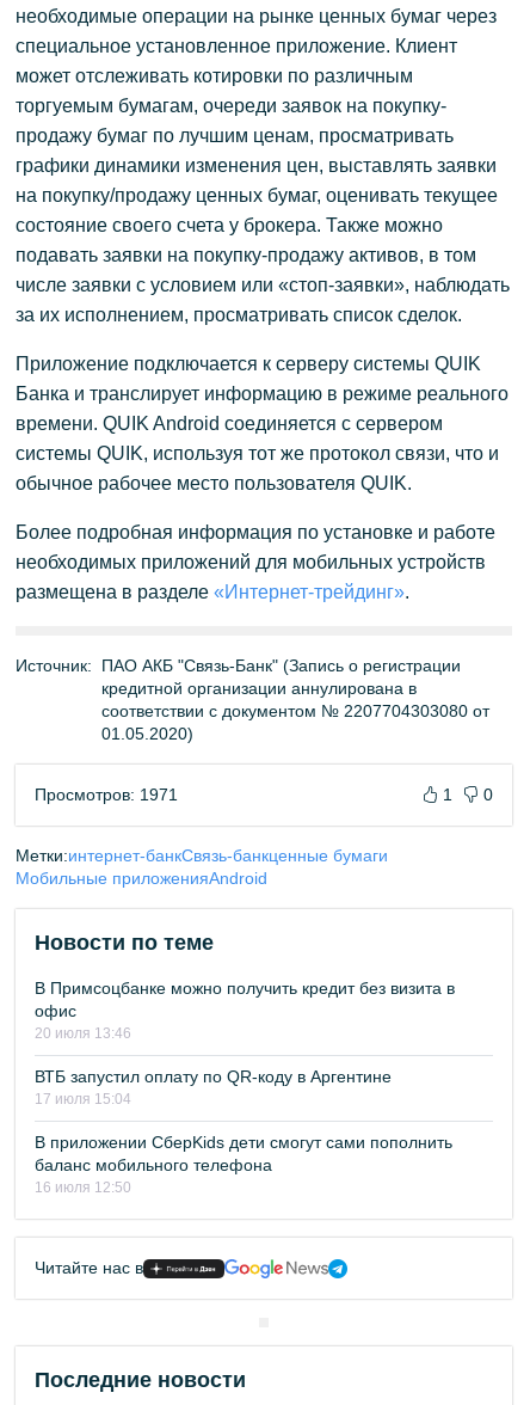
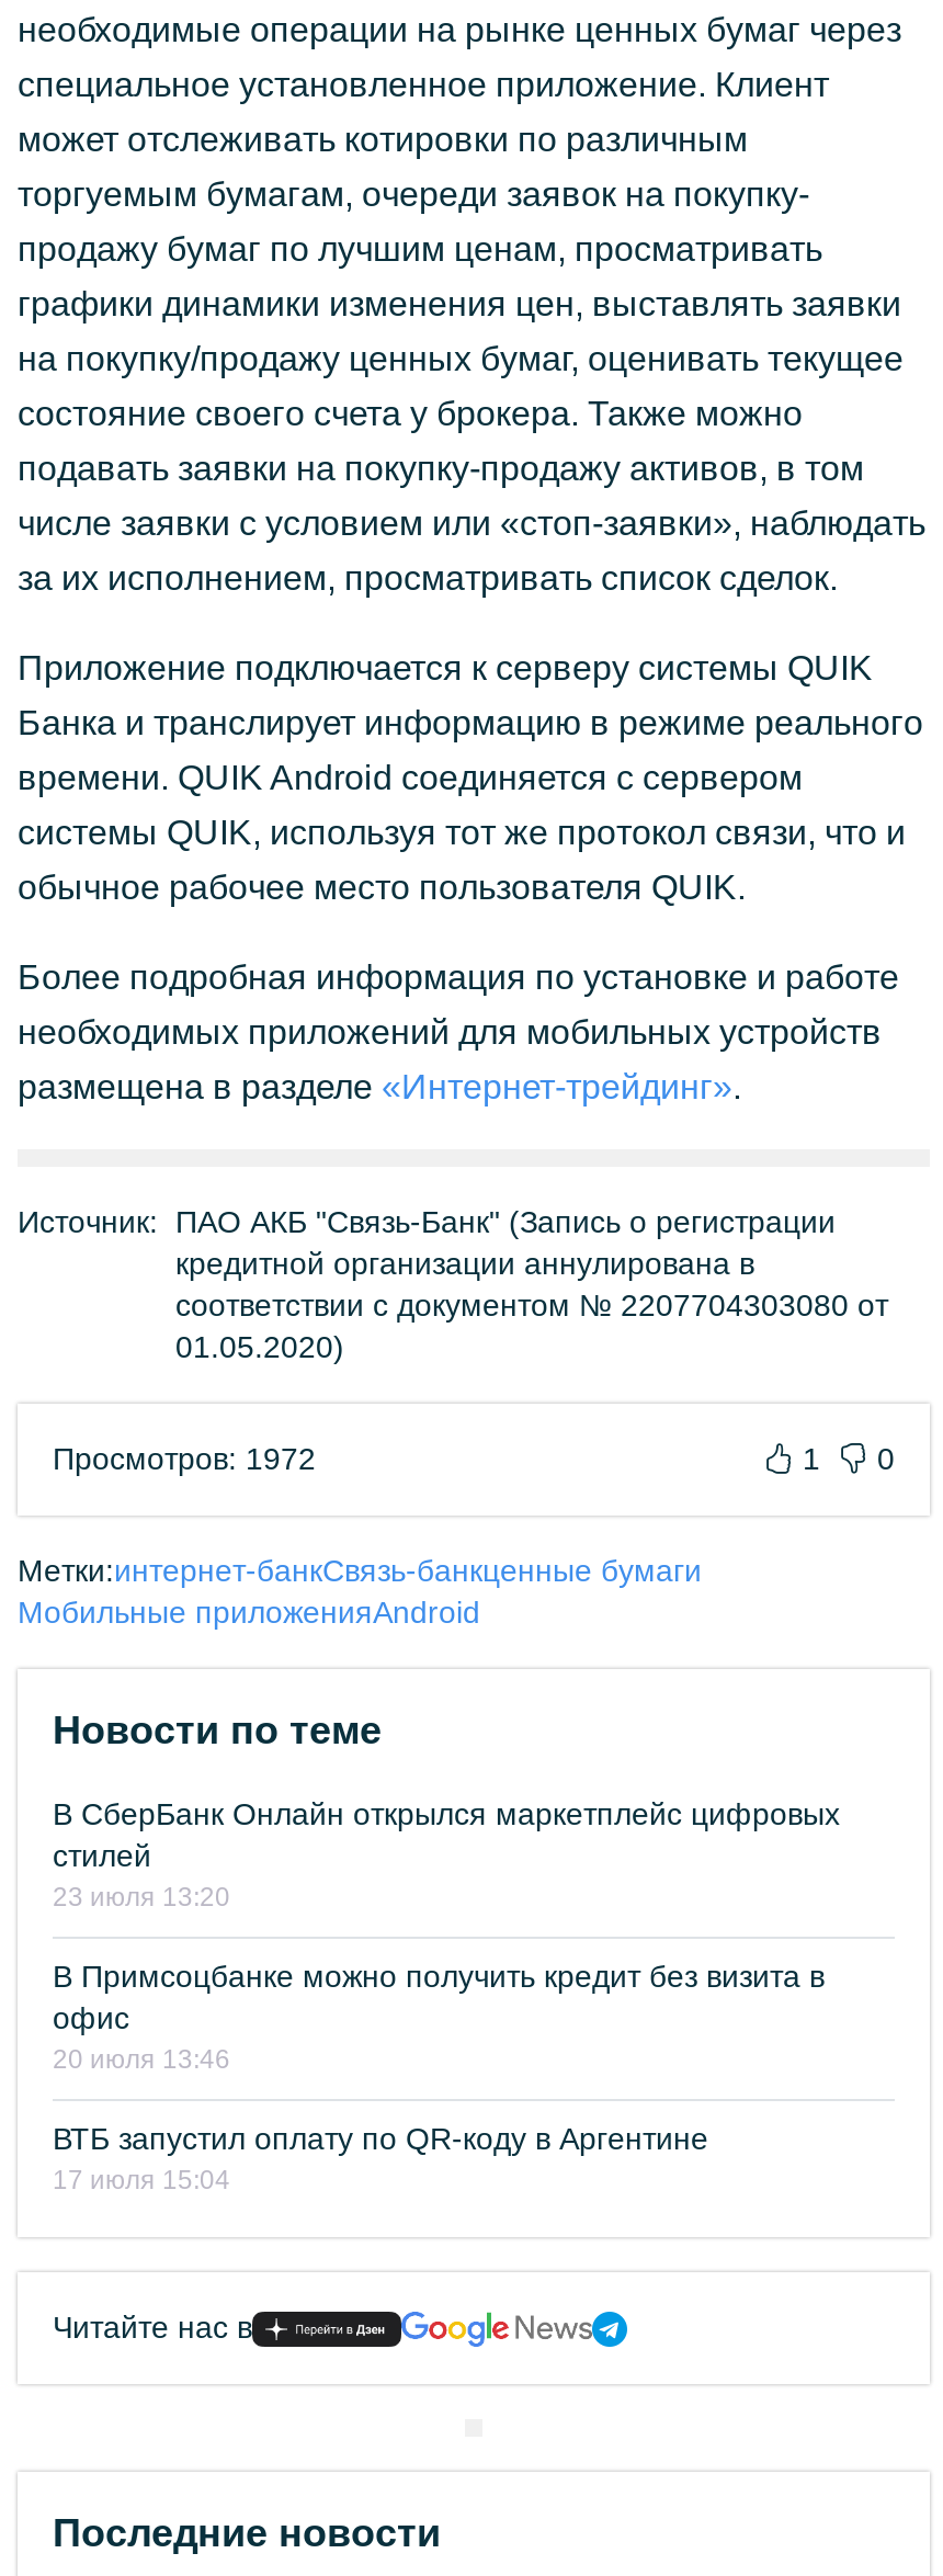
[35,785,178,804] Просмотров: 1971 -> [53,1441,316,1476] Просмотров: 1972
none -> [53,1796,840,1913] В СберБанк Онлайн открылся маркетплейс цифровых | стилей | 23 июля 13:20
moved [35,978,455,1108] -> [53,1959,825,2195]: В Примсоцбанке можно получить кредит без визита в | офис | 20 июля 13:46 | ВТБ запустил оплату по QR-коду в Аргентине | 17 июля 15:04
[35,1133,452,1196] В приложении СберKids дети смогут сами пополнить | баланс мобильного телефона | 16 июля 12:50 -> none

